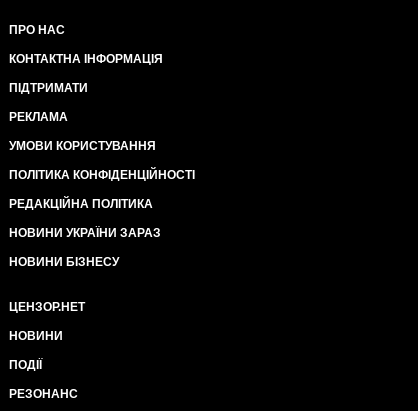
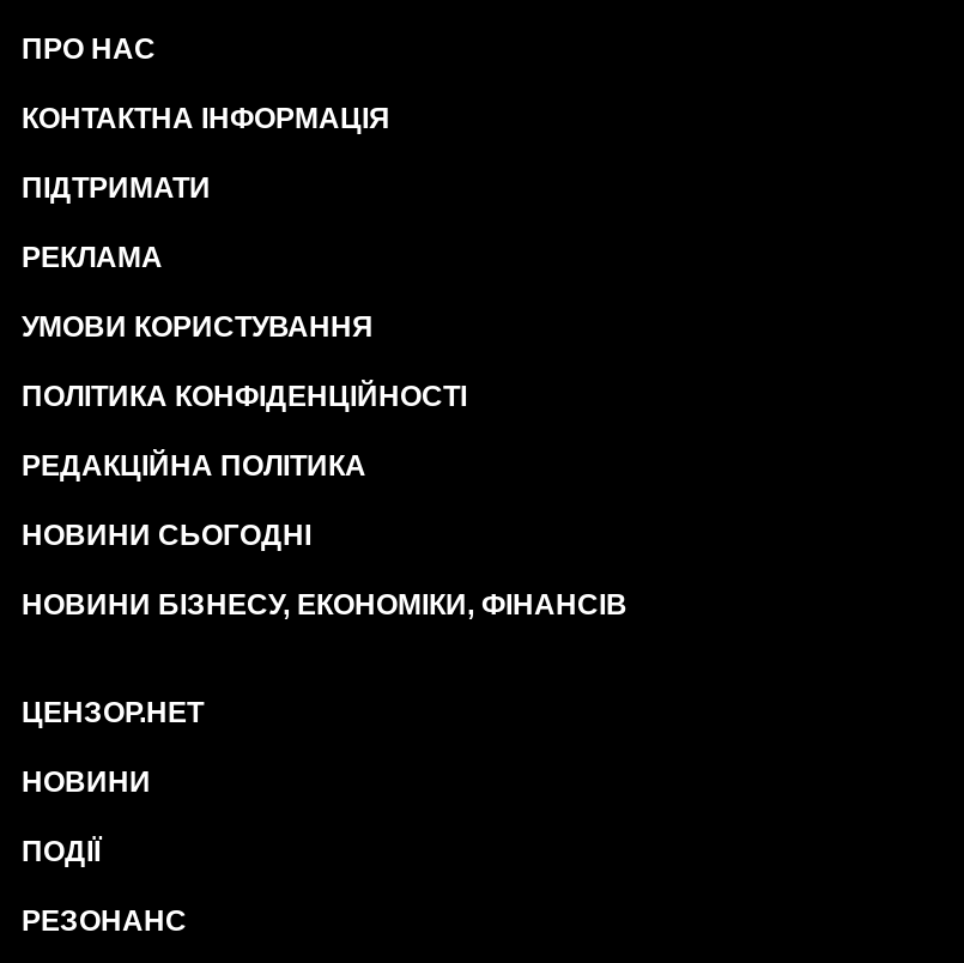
[9,226,161,240] НОВИНИ УКРАЇНИ ЗАРАЗ -> [22,519,311,552] НОВИНИ СЬОГОДНІ
[9,255,119,269] НОВИНИ БІЗНЕСУ -> [22,588,627,622] НОВИНИ БІЗНЕСУ, ЕКОНОМІКИ, ФІНАНСІВ

